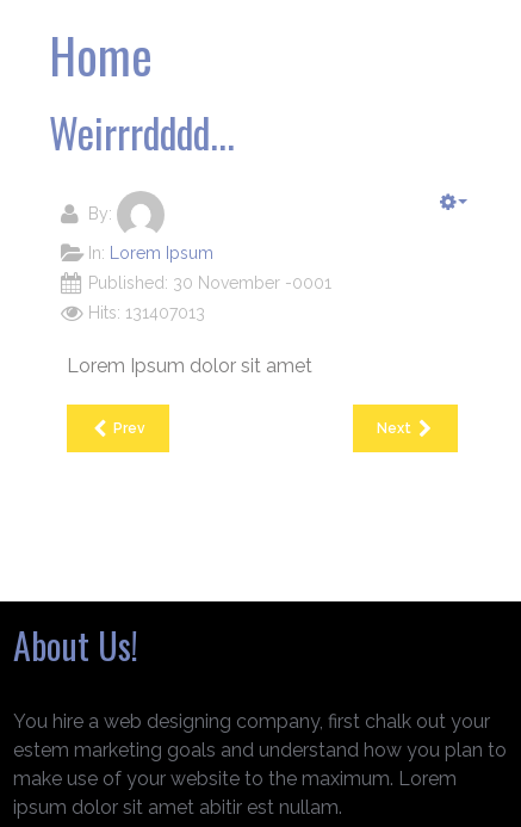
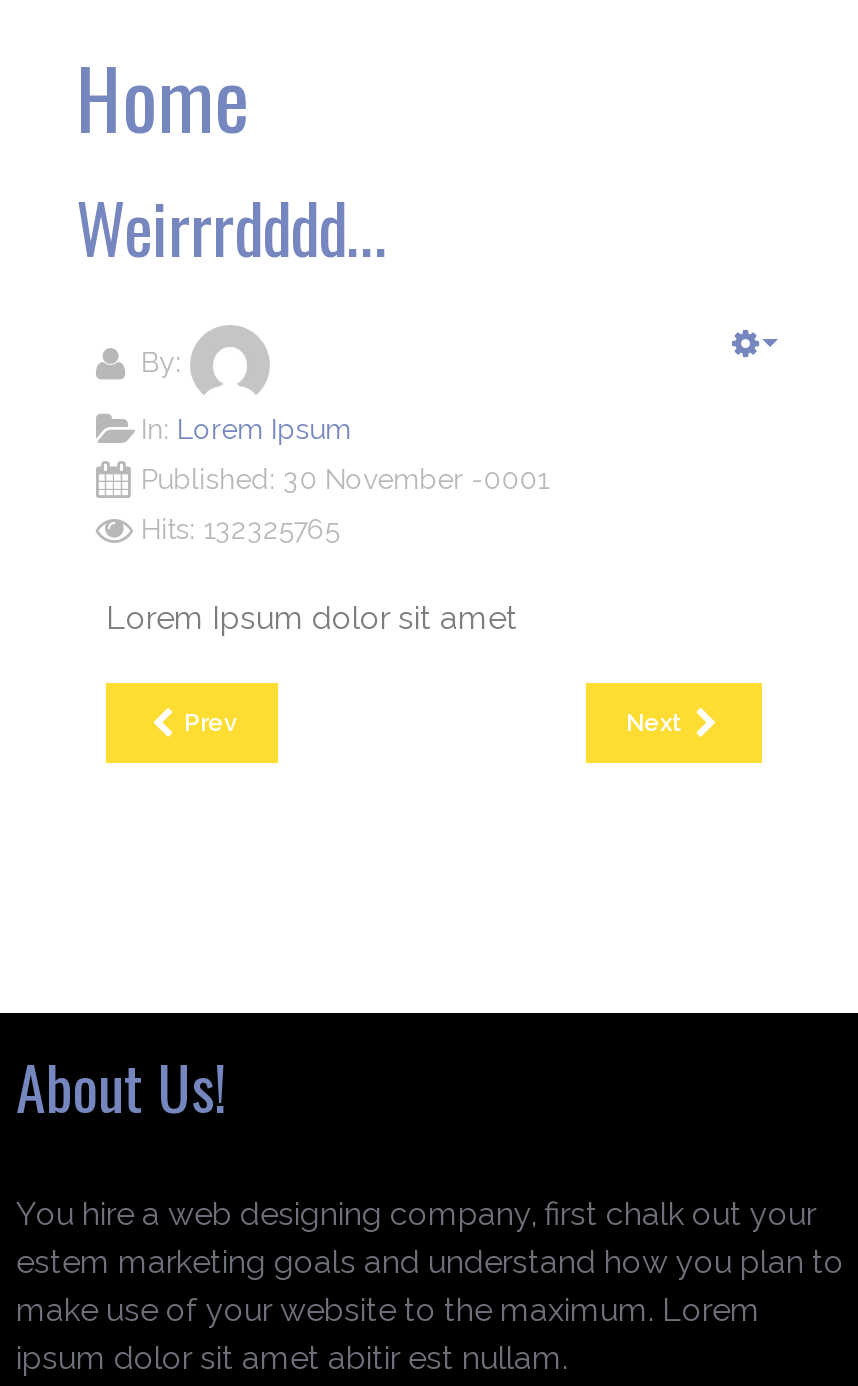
[88,303,205,322] Hits: 131407013 -> [141,513,339,545] Hits: 132325765

